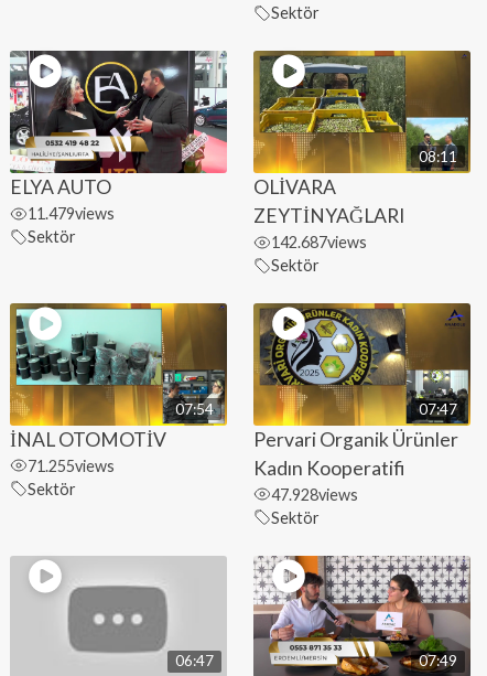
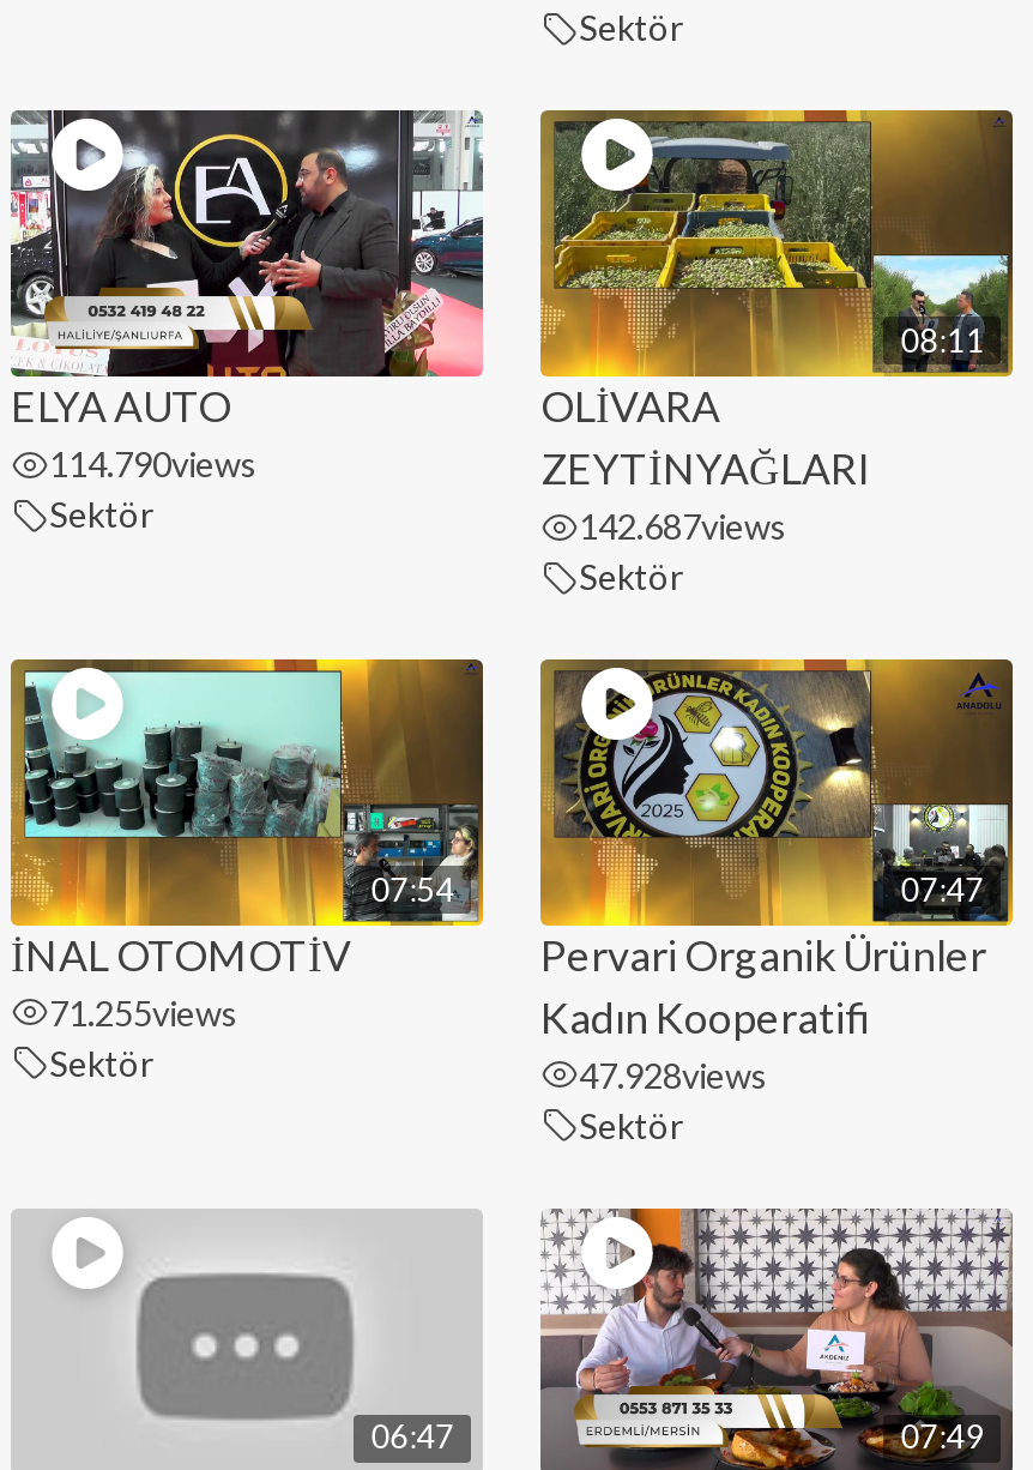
[28,204,115,223] 11.479views -> [49,444,258,485] 114.790views

